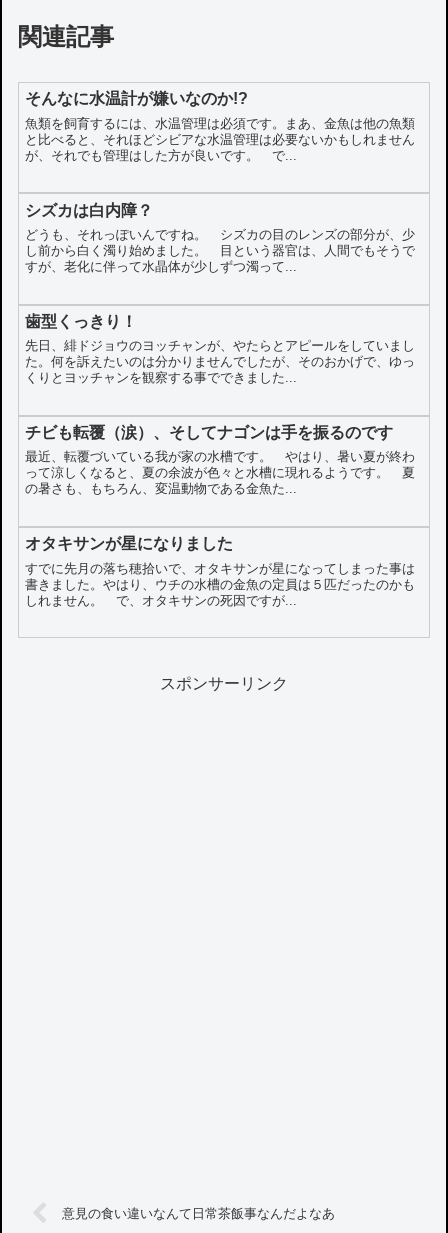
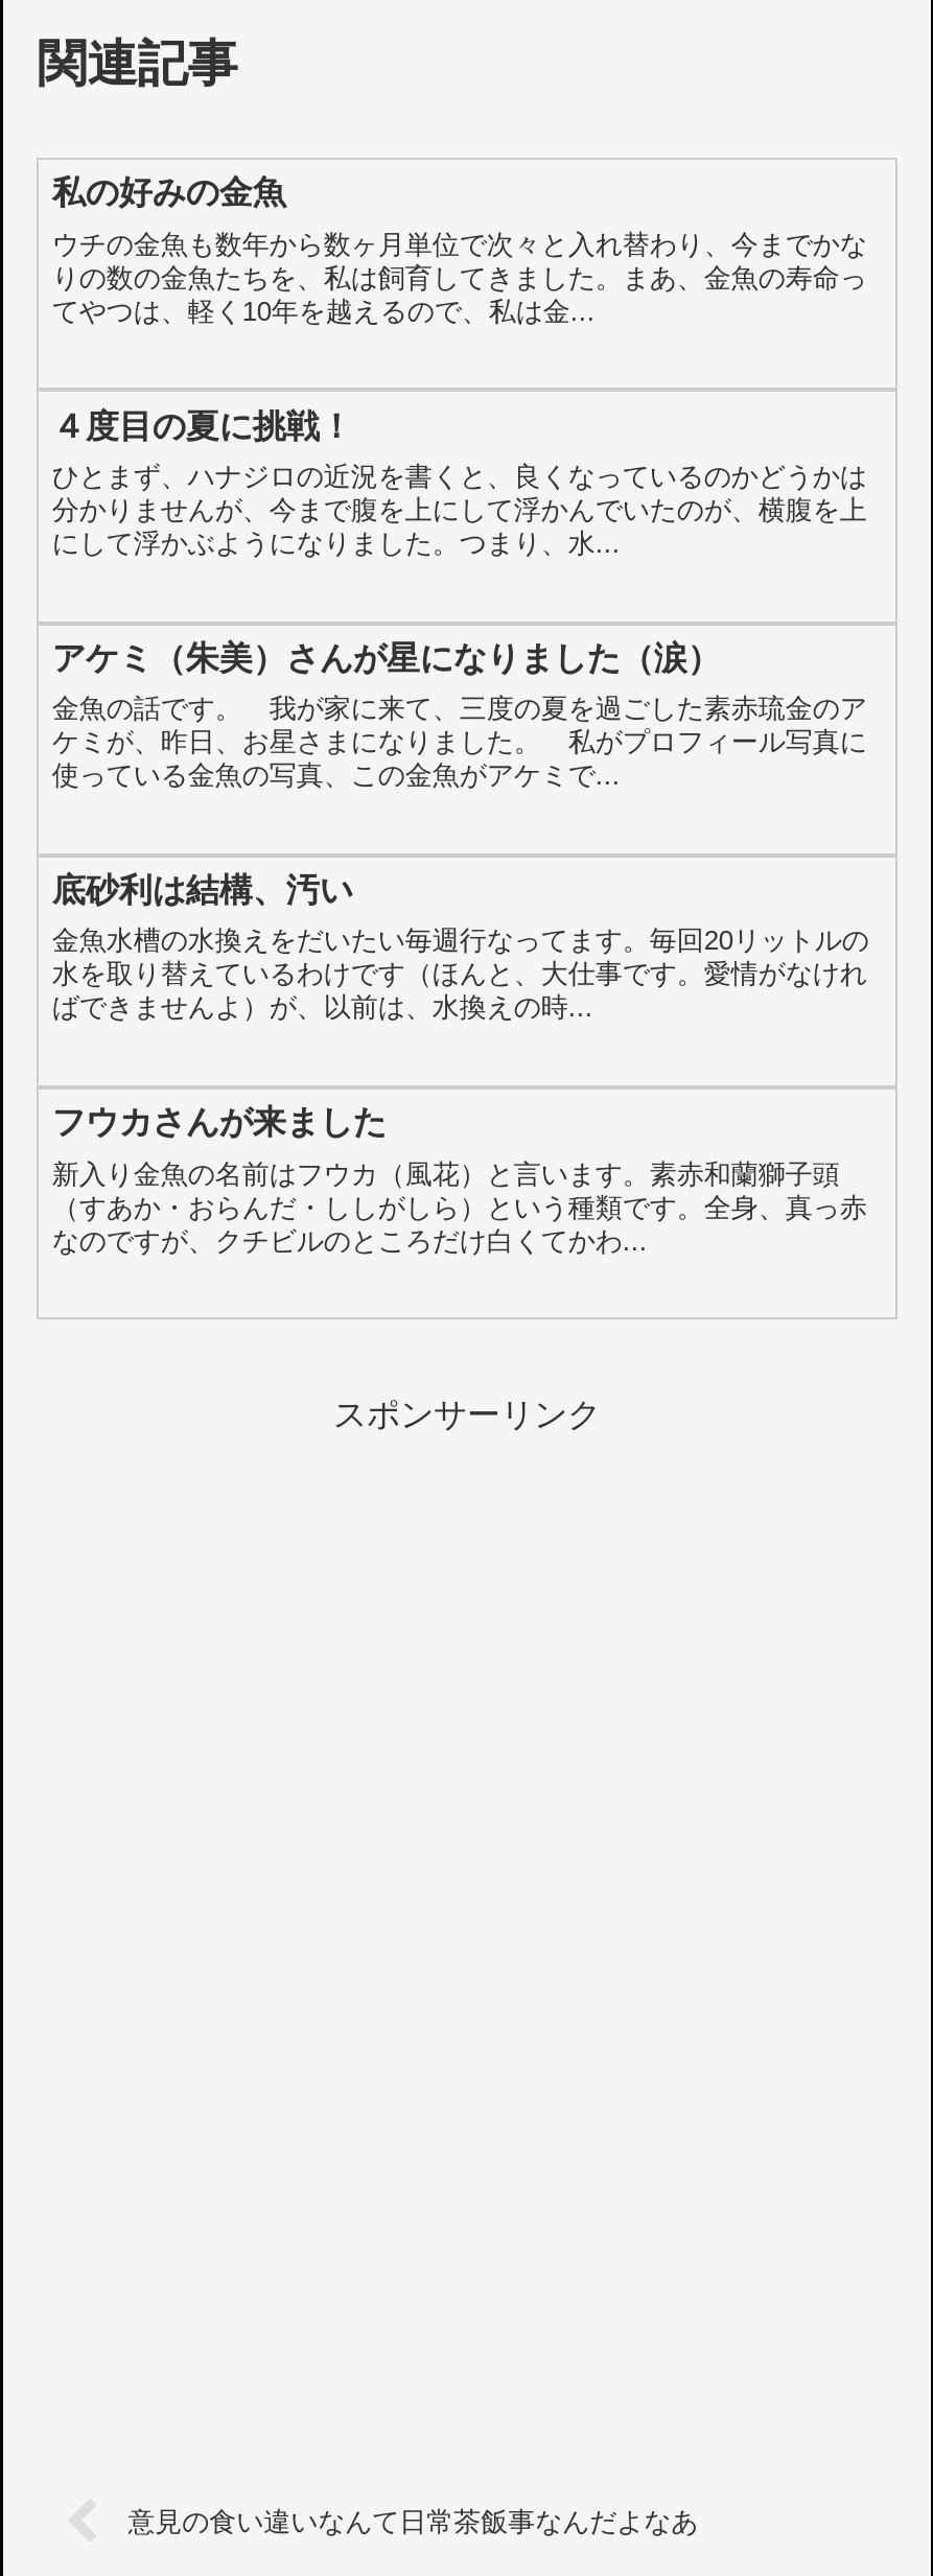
[25,90,248,107] そんなに水温計が嫌いなのか!? -> [52,175,286,211] 私の好みの金魚
[25,116,415,163] 魚類を飼育するには、水温管理は必須です。まあ、金魚は他の魚類 | と比べると、それほどシビアな水温管理は必要ないかもしれません | が、それでも管理はした方が良いです。 で... -> [52,228,867,327] ウチの金魚も数年から数ヶ月単位で次々と入れ替わり、今までかな | りの数の金魚たちを、私は飼育してきました。まあ、金魚の寿命っ | てやつは、軽く10年を越えるので、私は金...
[25,202,153,219] シズカは白内障？ -> [52,408,353,443] ４度目の夏に挑戦！
[25,227,415,274] どうも、それっぽいんですね。 シズカの目のレンズの部分が、少 | し前から白く濁り始めました。 目という器官は、人間でもそうで | すが、老化に伴って水晶体が少しずつ濁って... -> [52,461,867,559] ひとまず、ハナジロの近況を書くと、良くなっているのかどうかは | 分かりませんが、今まで腹を上にして浮かんでいたのが、横腹を上 | にして浮かぶようになりました。つまり、水...
[25,313,137,330] 歯型くっきり！ -> [52,640,721,675] アケミ（朱美）さんが星になりました（涙）
[25,338,415,385] 先日、緋ドジョウのヨッチャンが、やたらとアピールをしていまし | た。何を訴えたいのは分かりませんでしたが、そのおかげで、ゆっ | くりとヨッチャンを観察する事でできました... -> [52,693,867,791] 金魚の話です。 我が家に来て、三度の夏を過ごした素赤琉金のア | ケミが、昨日、お星さまになりました。 私がプロフィール写真に | 使っている金魚の写真、この金魚がアケミで...
[25,424,393,441] チビも転覆（涙）、そしてナゴンは手を振るのです -> [52,872,353,908] 底砂利は結構、汚い
[25,449,415,496] 最近、転覆づいている我が家の水槽です。 やはり、暑い夏が終わ | って涼しくなると、夏の余波が色々と水槽に現れるようです。 夏 | の暑さも、もちろん、変温動物である金魚た... -> [52,925,869,1024] 金魚水槽の水換えをだいたい毎週行なってます。毎回20リットルの | 水を取り替えているわけです（ほんと、大仕事です。愛情がなけれ | ばできませんよ）が、以前は、水換えの時...
[25,535,233,552] オタキサンが星になりました -> [52,1105,386,1140] フウカさんが来ました
[25,561,415,608] すでに先月の落ち穂拾いで、オタキサンが星になってしまった事は | 書きました。やはり、ウチの水槽の金魚の定員は５匹だったのかも | しれません。 で、オタキサンの死因ですが... -> [52,1158,867,1256] 新入り金魚の名前はフウカ（風花）と言います。素赤和蘭獅子頭 | （すあか・おらんだ・ししがしら）という種類です。全身、真っ赤 | なのですが、クチビルのところだけ白くてかわ...

